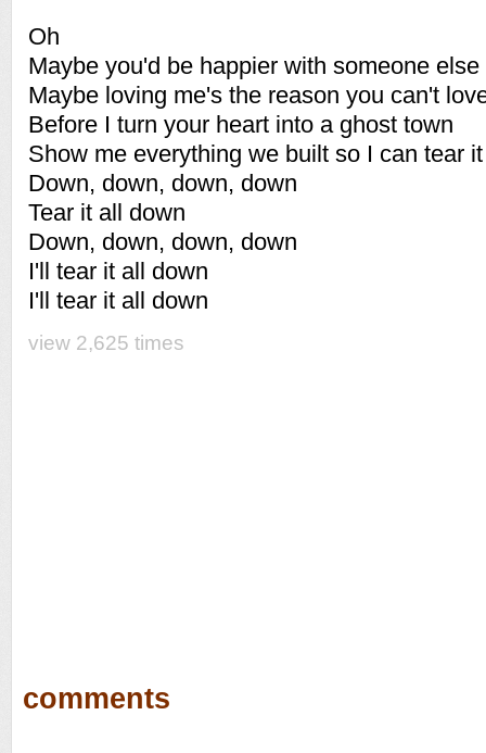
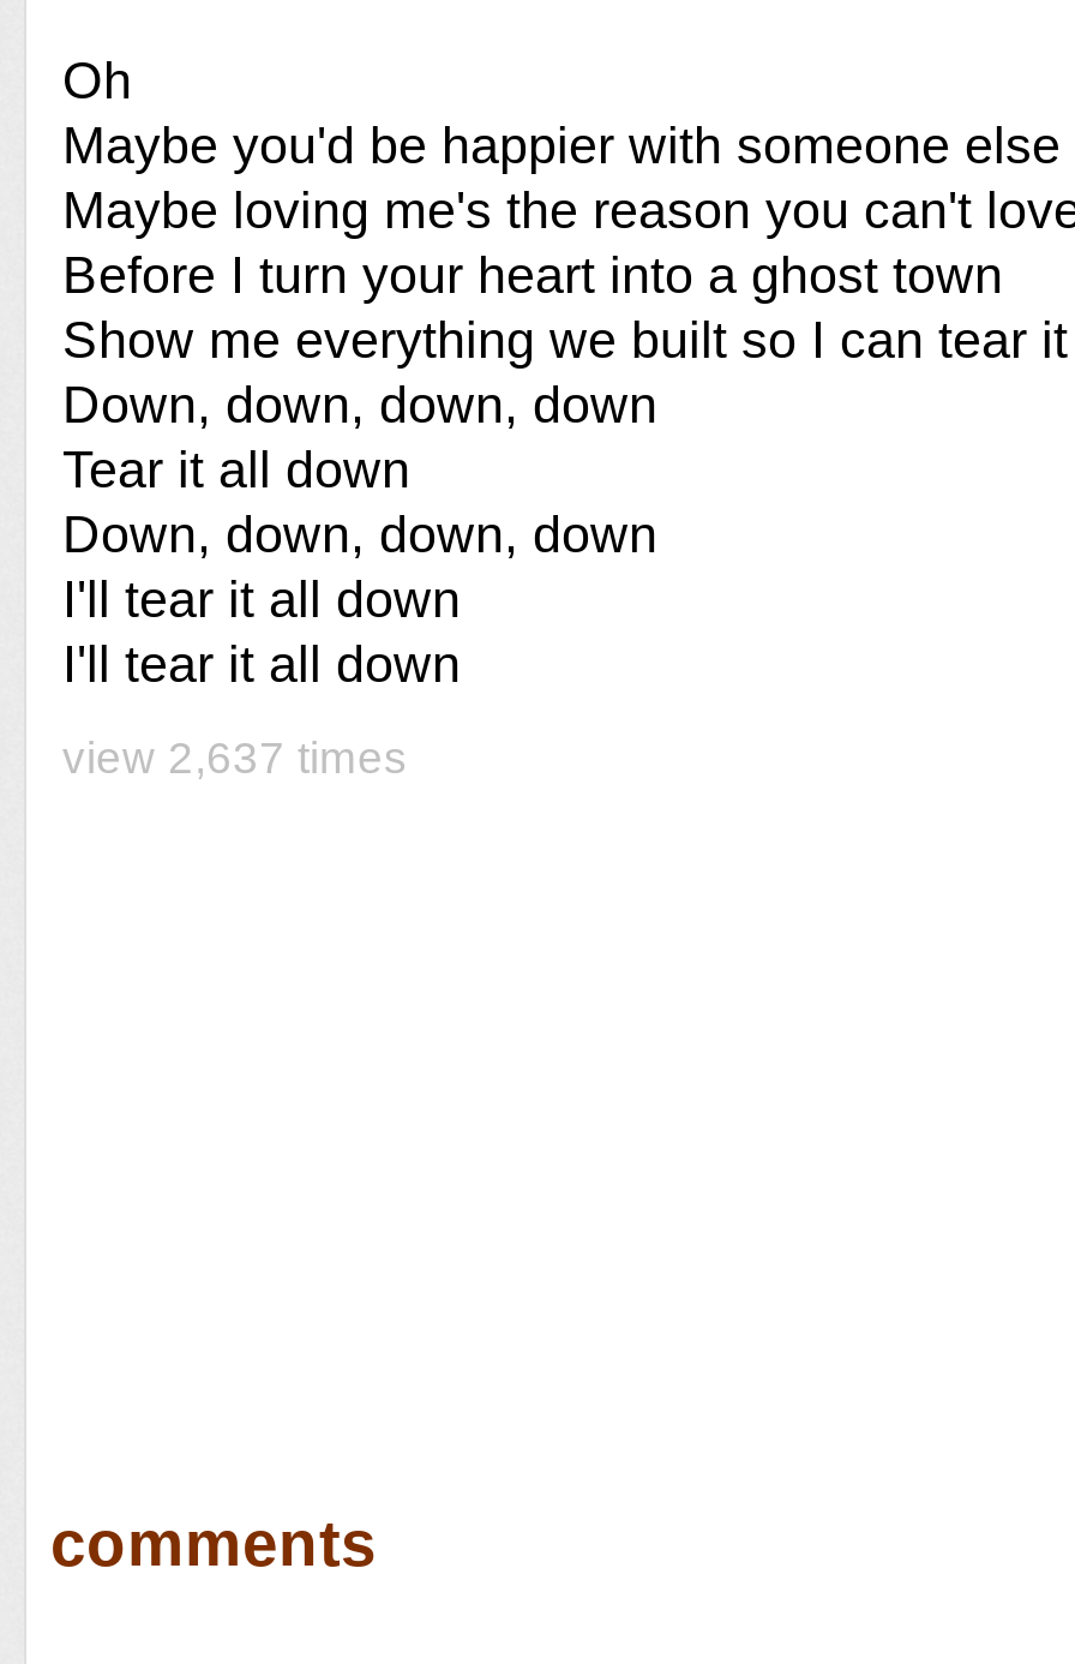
[28,331,184,354] view 2,625 times -> [62,732,408,783] view 2,637 times

